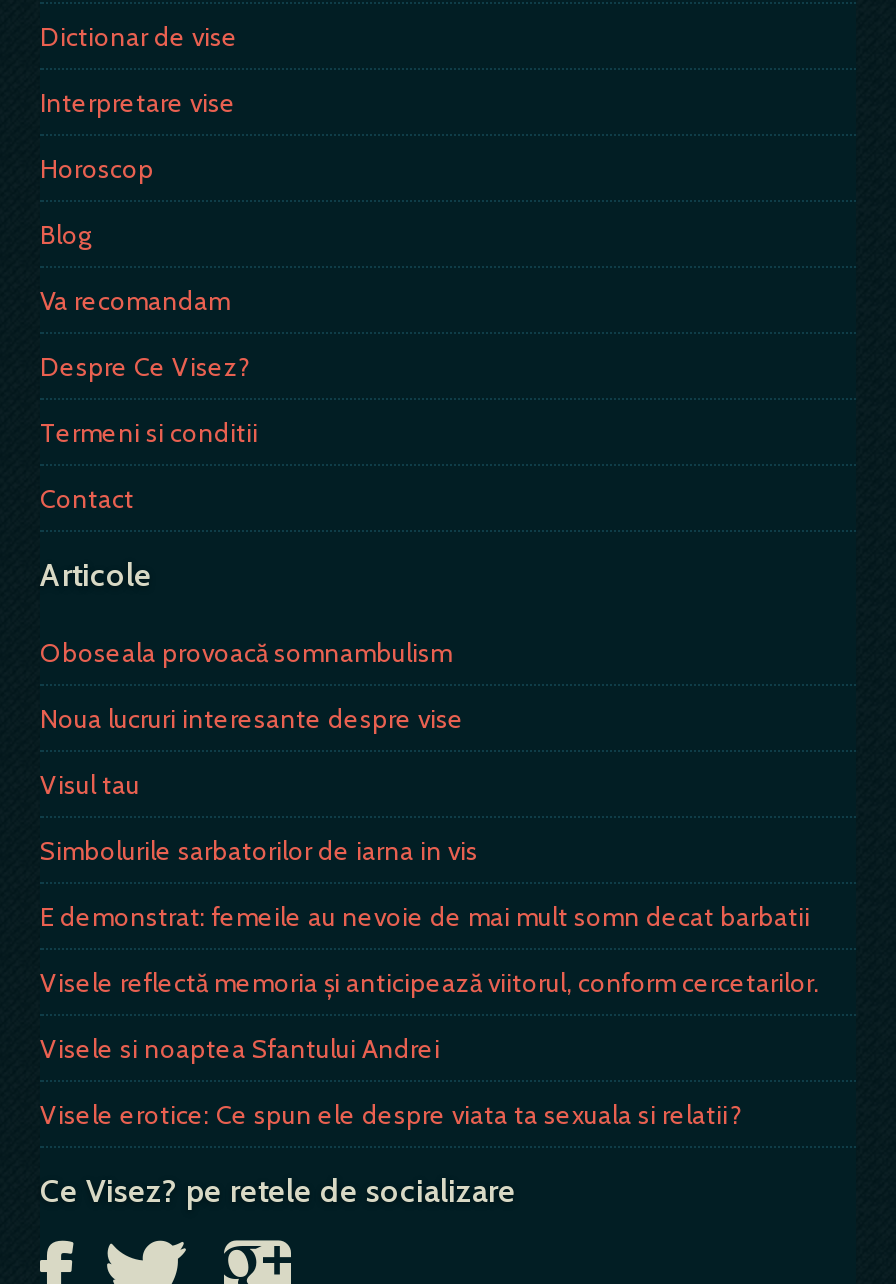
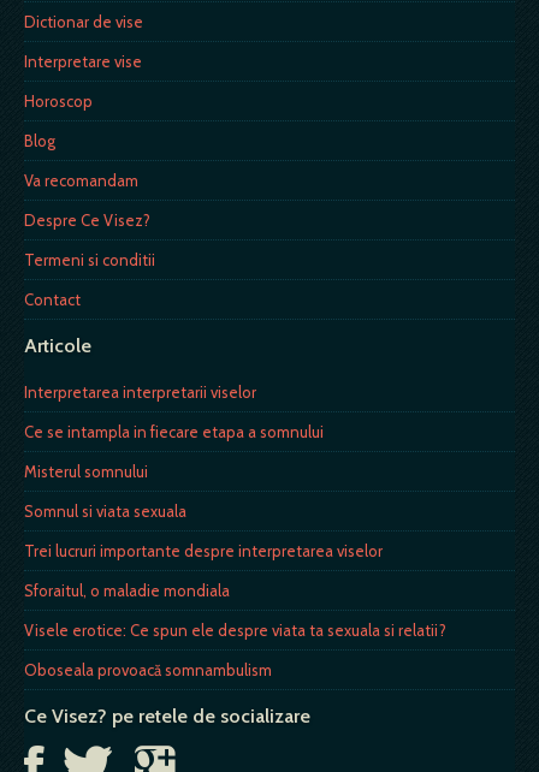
moved [40,636,452,668] -> [24,660,272,679]: Oboseala provoacă somnambulism
[40,702,820,1064] Noua lucruri interesante despre vise | Visul tau | Simbolurile sarbatorilor de iarna in vis | E demonstrat: femeile au nevoie de mai mult somn decat barbatii | Visele reflectă memoria și anticipează viitorul, conform cercetarilor. | Visele si noaptea Sfantului Andrei -> [24,382,383,600] Interpretarea interpretarii viselor | Ce se intampla in fiecare etapa a somnului | Misterul somnului | Somnul si viata sexuala | Trei lucruri importante despre interpretarea viselor | Sforaitul, o maladie mondiala
moved [40,1098,742,1130] -> [24,620,446,640]: Visele erotice: Ce spun ele despre viata ta sexuala si relatii?

